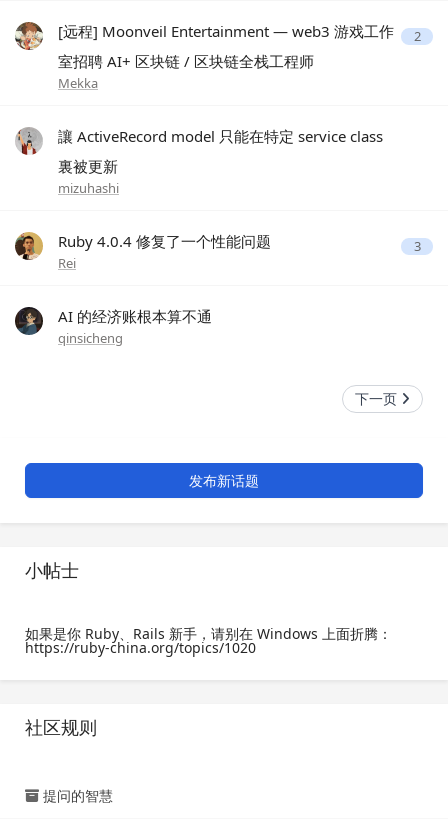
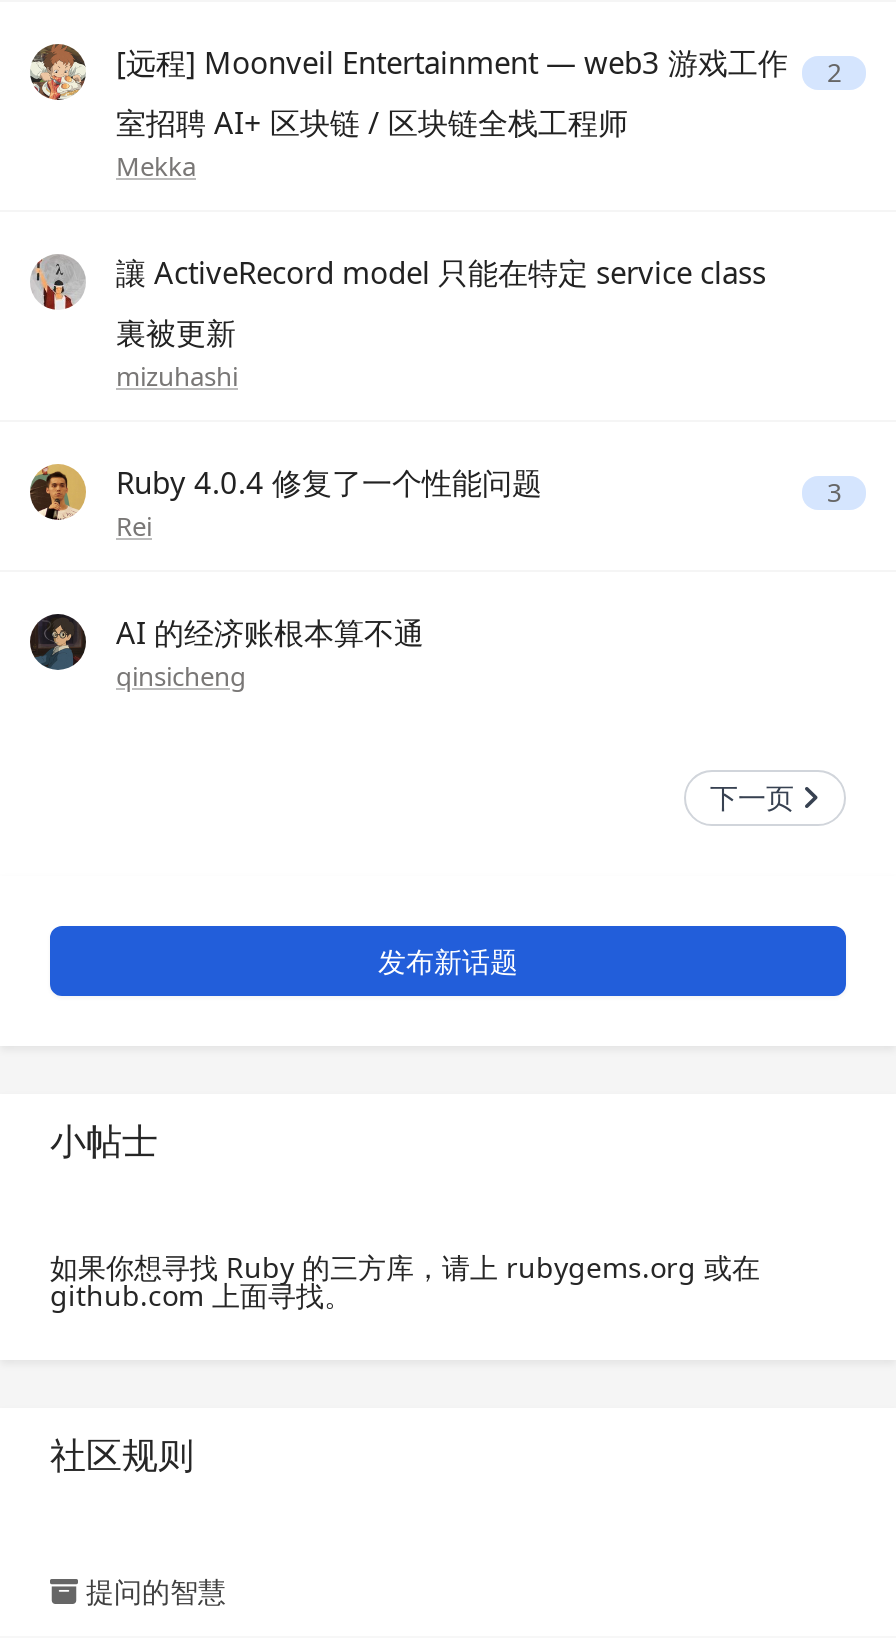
[25,624,392,657] 如果是你 Ruby、Rails 新手，请别在 Windows 上面折腾： | https://ruby-china.org/topics/1020 -> [50,1248,760,1314] 如果你想寻找 Ruby 的三方库，请上 rubygems.org 或在 | github.com 上面寻找。

